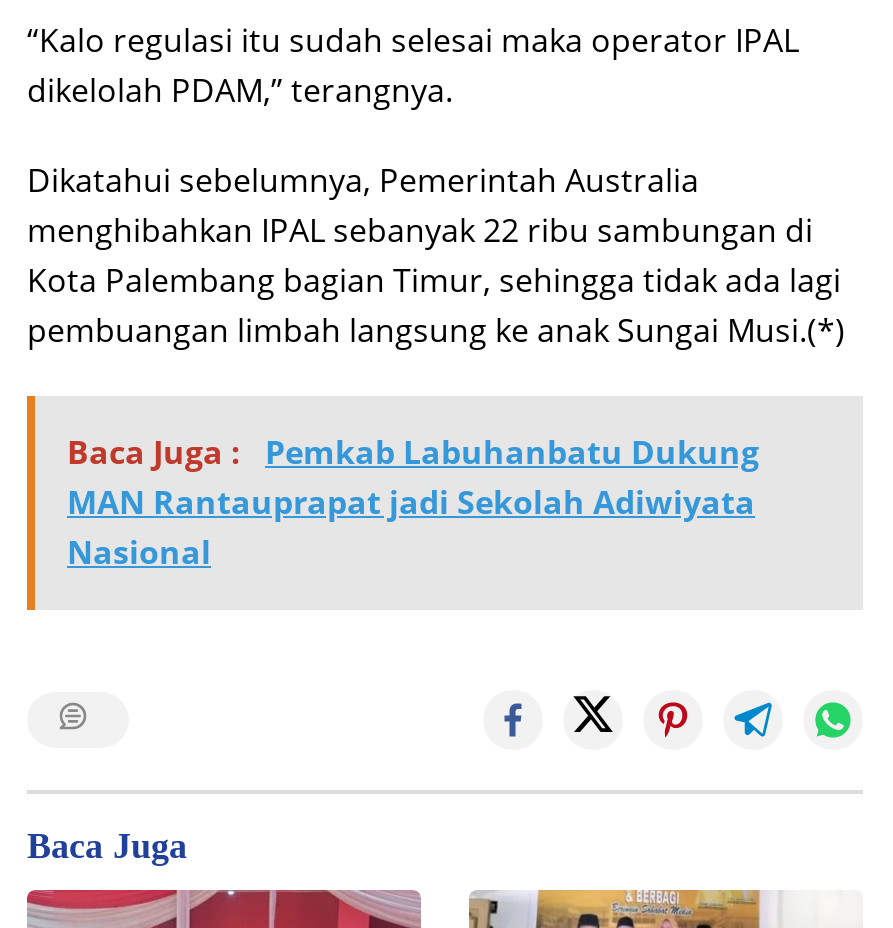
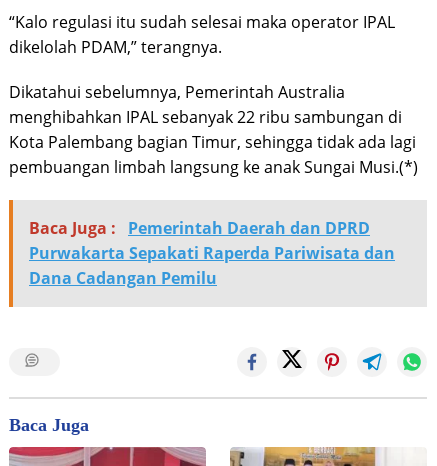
[67,431,759,575] Baca Juga : Pemkab Labuhanbatu Dukung | MAN Rantauprapat jadi Sekolah Adiwiyata | Nasional -> [29,217,395,289] Baca Juga : Pemerintah Daerah dan DPRD | Purwakarta Sepakati Raperda Pariwisata dan | Dana Cadangan Pemilu

